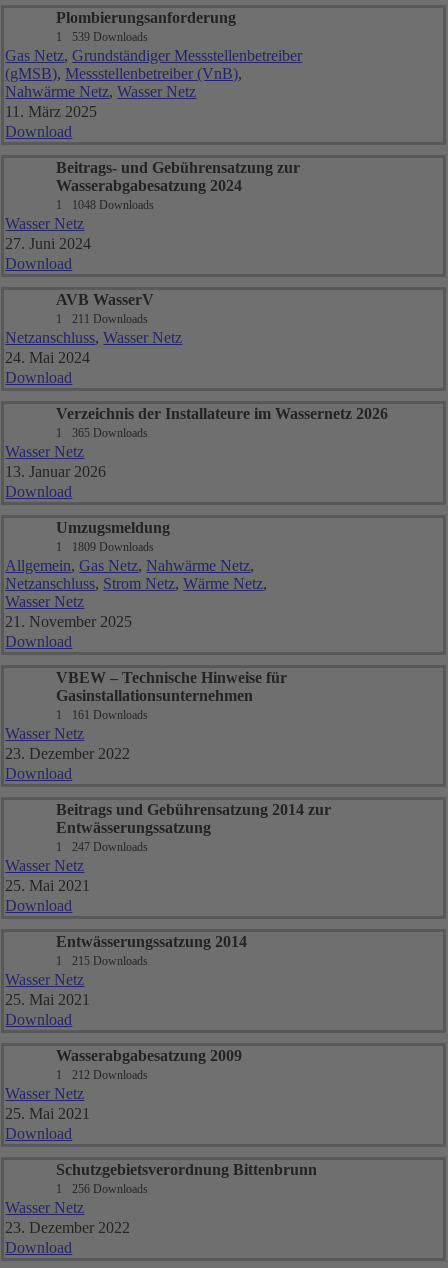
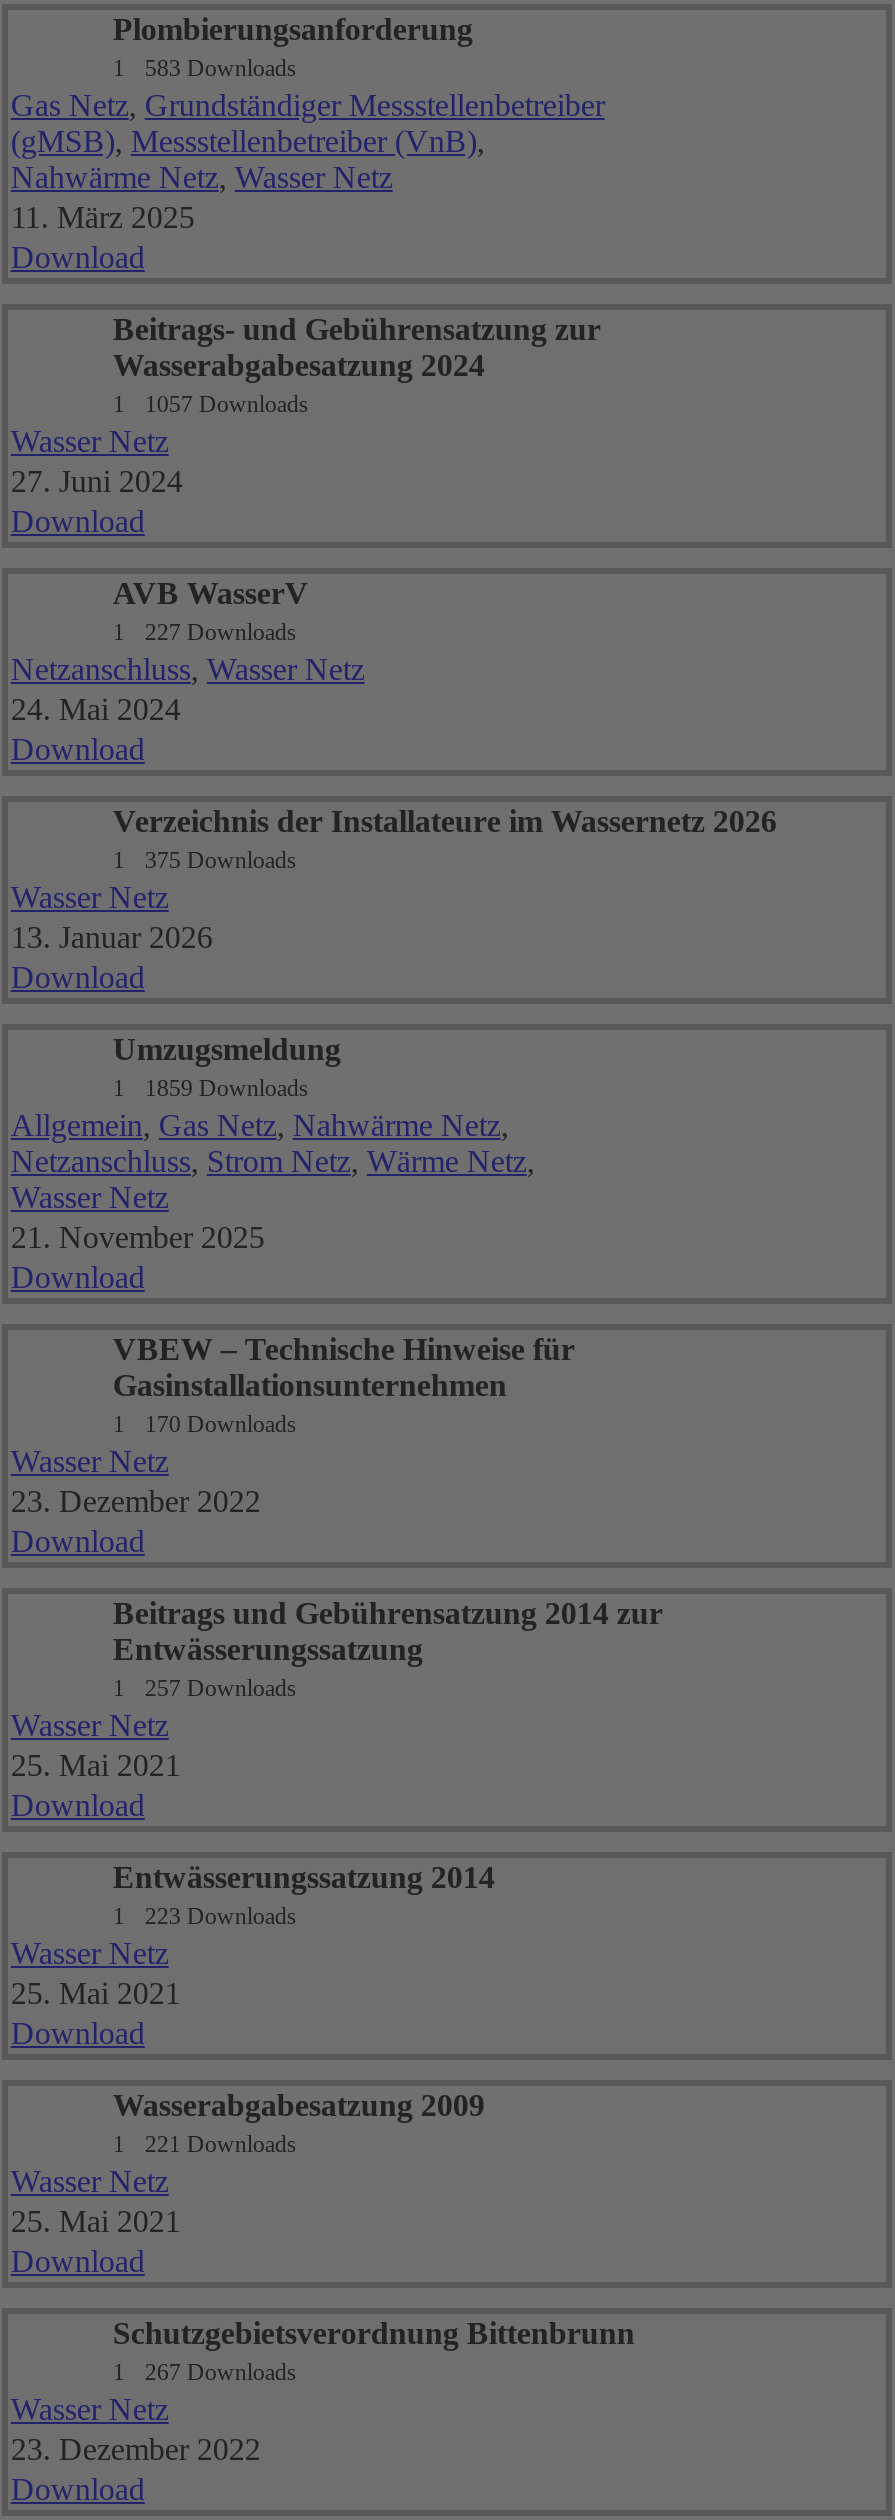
[56,30,148,44] 1 539 Downloads -> [113,54,297,82] 1 583 Downloads
[56,198,154,212] 1 1048 Downloads -> [113,390,309,418] 1 1057 Downloads
[56,312,148,326] 1 211 Downloads -> [113,618,297,646] 1 227 Downloads
[56,426,148,440] 1 365 Downloads -> [113,846,297,874] 1 375 Downloads
[56,540,154,554] 1 1809 Downloads -> [113,1074,309,1102] 1 1859 Downloads
[56,708,148,722] 1 161 Downloads -> [113,1410,297,1438] 1 170 Downloads
[56,840,148,854] 1 247 Downloads -> [113,1674,297,1702] 1 257 Downloads
[56,954,148,968] 1 215 Downloads -> [113,1902,297,1930] 1 223 Downloads
[56,1068,148,1082] 1 212 Downloads -> [113,2130,297,2158] 1 221 Downloads
[56,1182,148,1196] 1 256 Downloads -> [113,2358,297,2386] 1 267 Downloads

